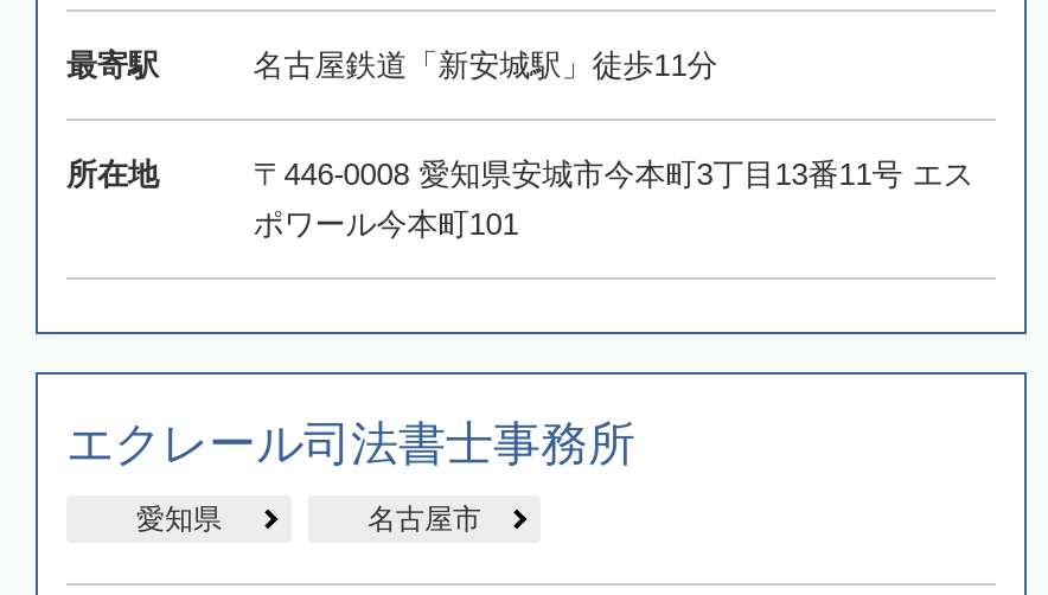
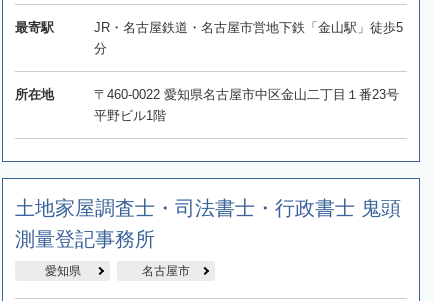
[253,48,718,83] 名古屋鉄道「新安城駅」徒歩11分 -> [94,20,403,56] JR・名古屋鉄道・名古屋市営地下鉄「金山駅」徒歩5 | 分
[253,157,974,242] 〒446-0008 愛知県安城市今本町3丁目13番11号 エス | ポワール今本町101 -> [94,87,399,123] 〒460-0022 愛知県名古屋市中区金山二丁目１番23号 | 平野ビル1階
[66,418,635,470] エクレール司法書士事務所 -> [15,197,401,250] 土地家屋調査士・司法書士・行政書士 鬼頭 | 測量登記事務所

